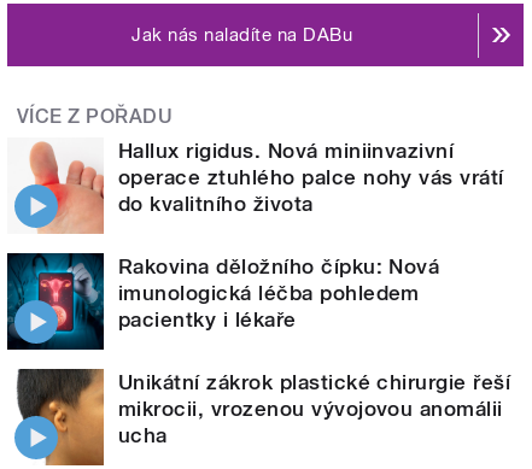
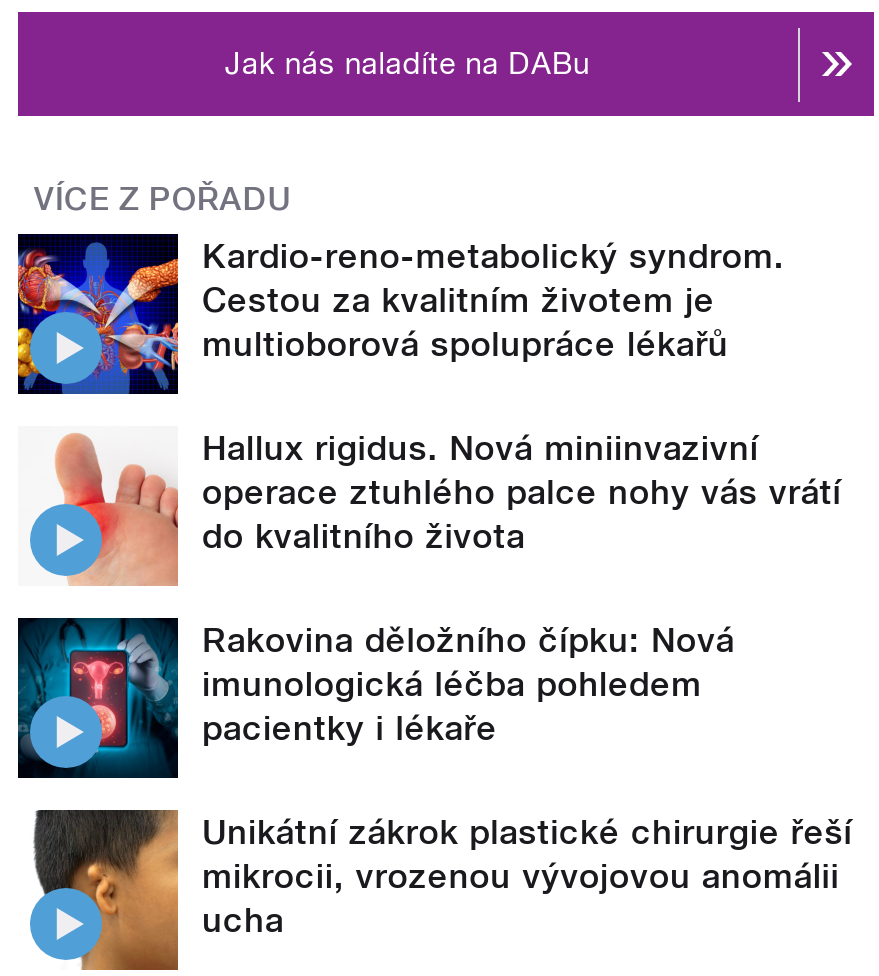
none -> [16,232,785,396] [image] | Kardio-reno-metabolický syndrom. | Cestou za kvalitním životem je | multioborová spolupráce lékařů

